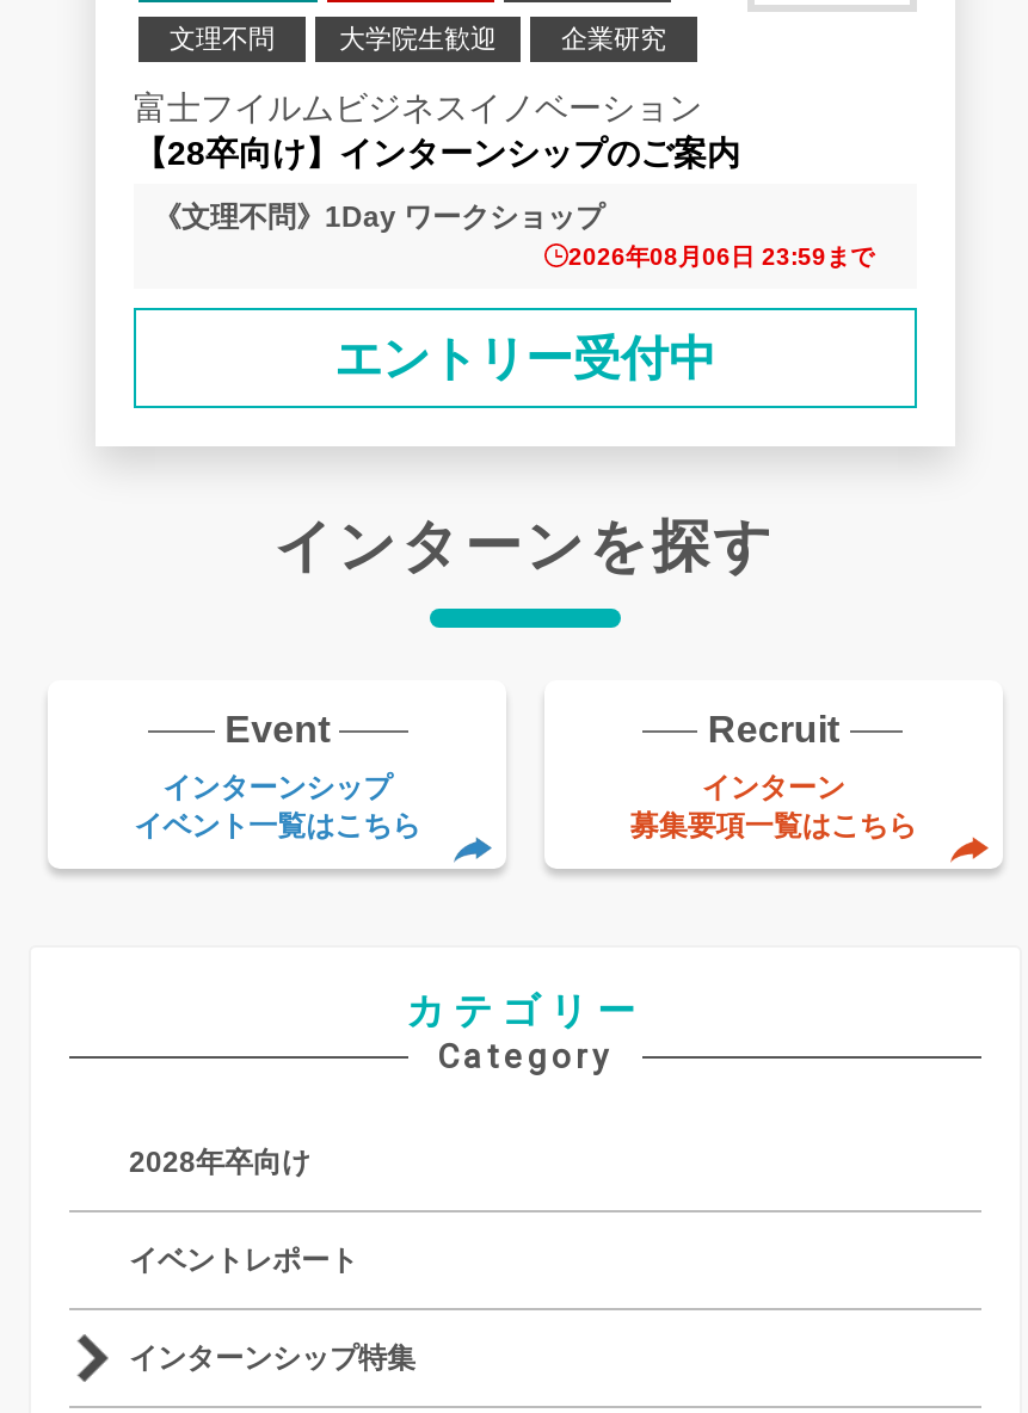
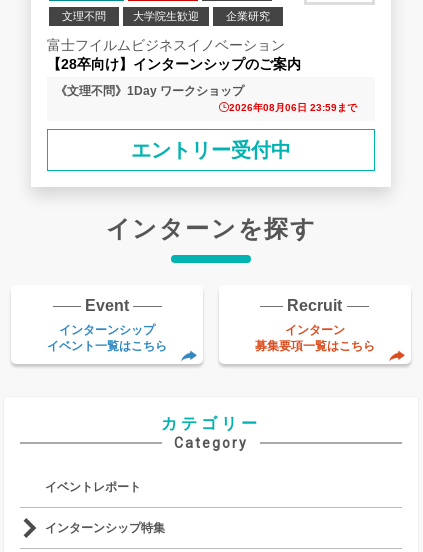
[129,1147,310,1180] 2028年卒向け -> none

